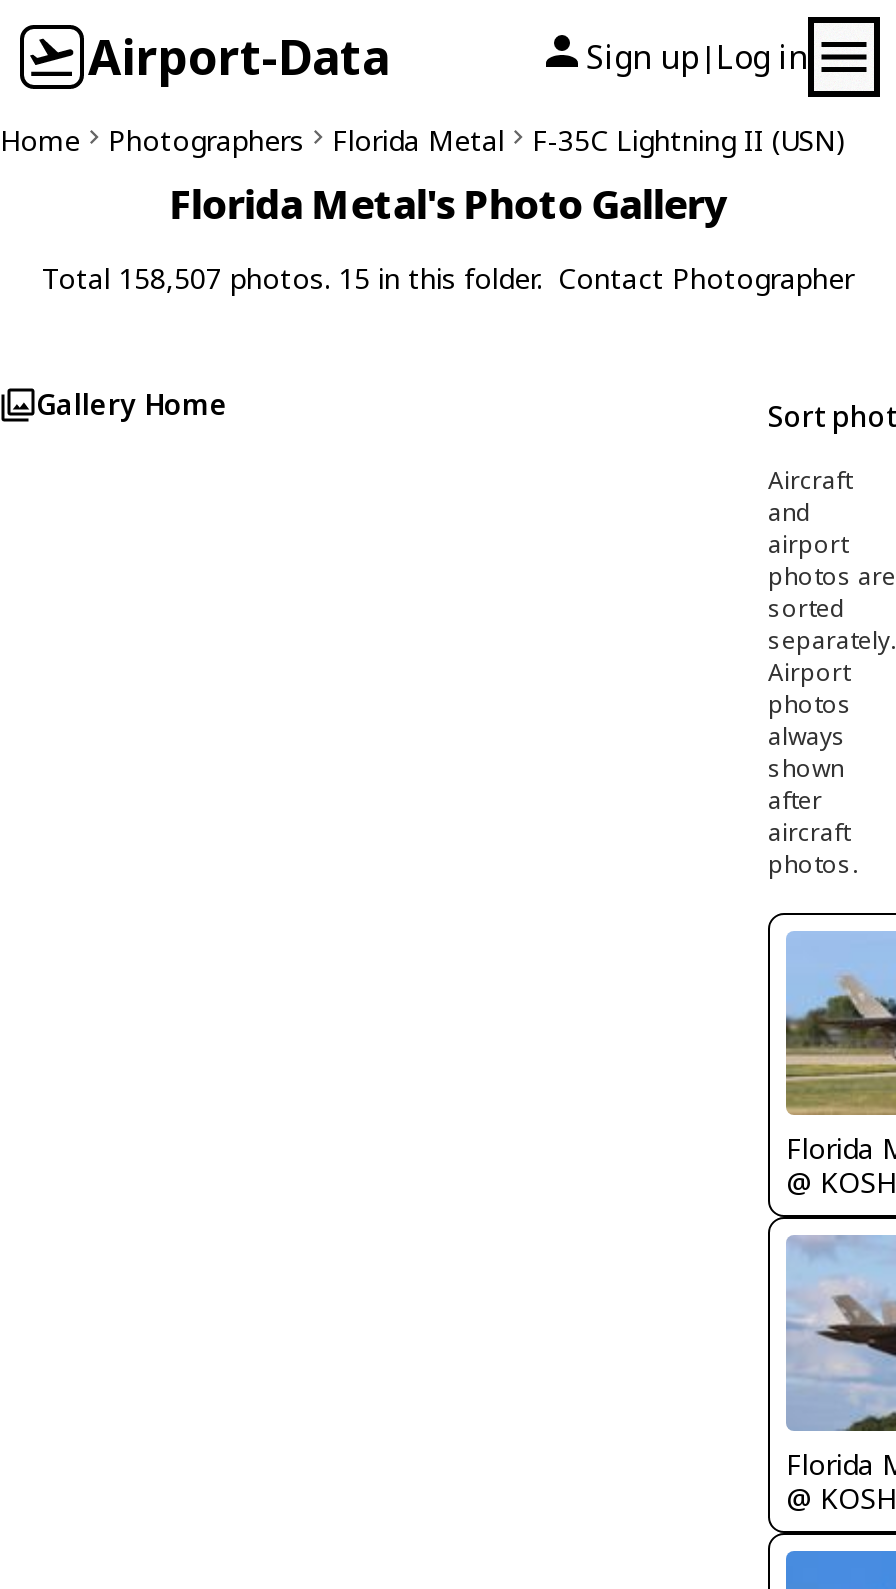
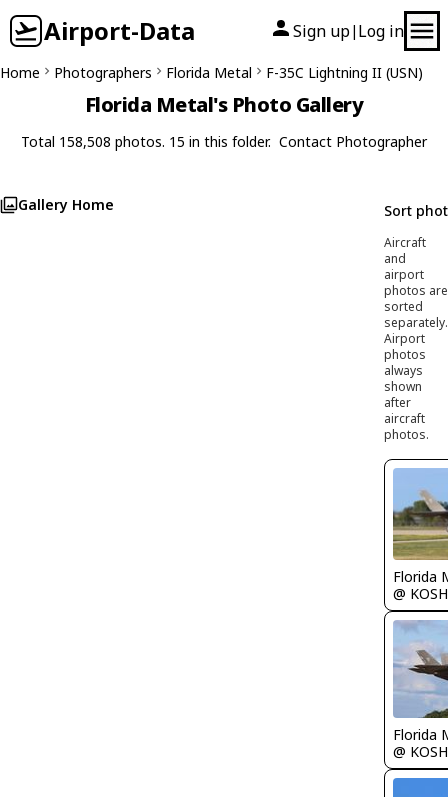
[42,259,854,297] Total 158,507 photos. 15 in this folder. Contact Photographer -> [21,132,427,151] Total 158,508 photos. 15 in this folder. Contact Photographer

